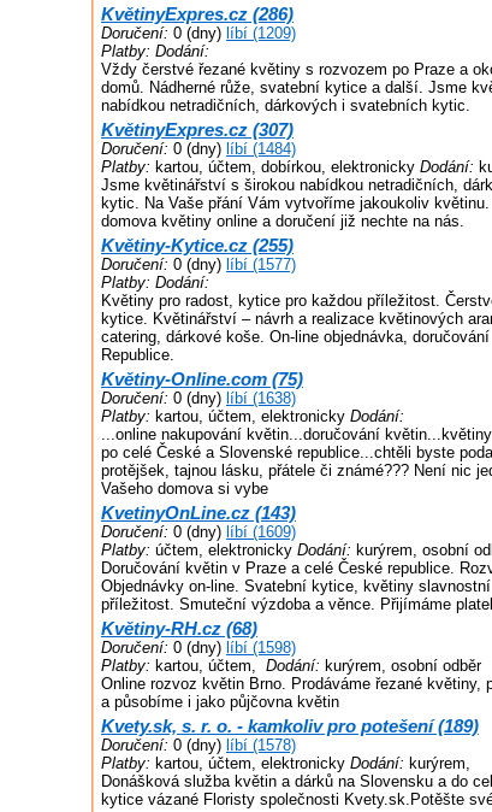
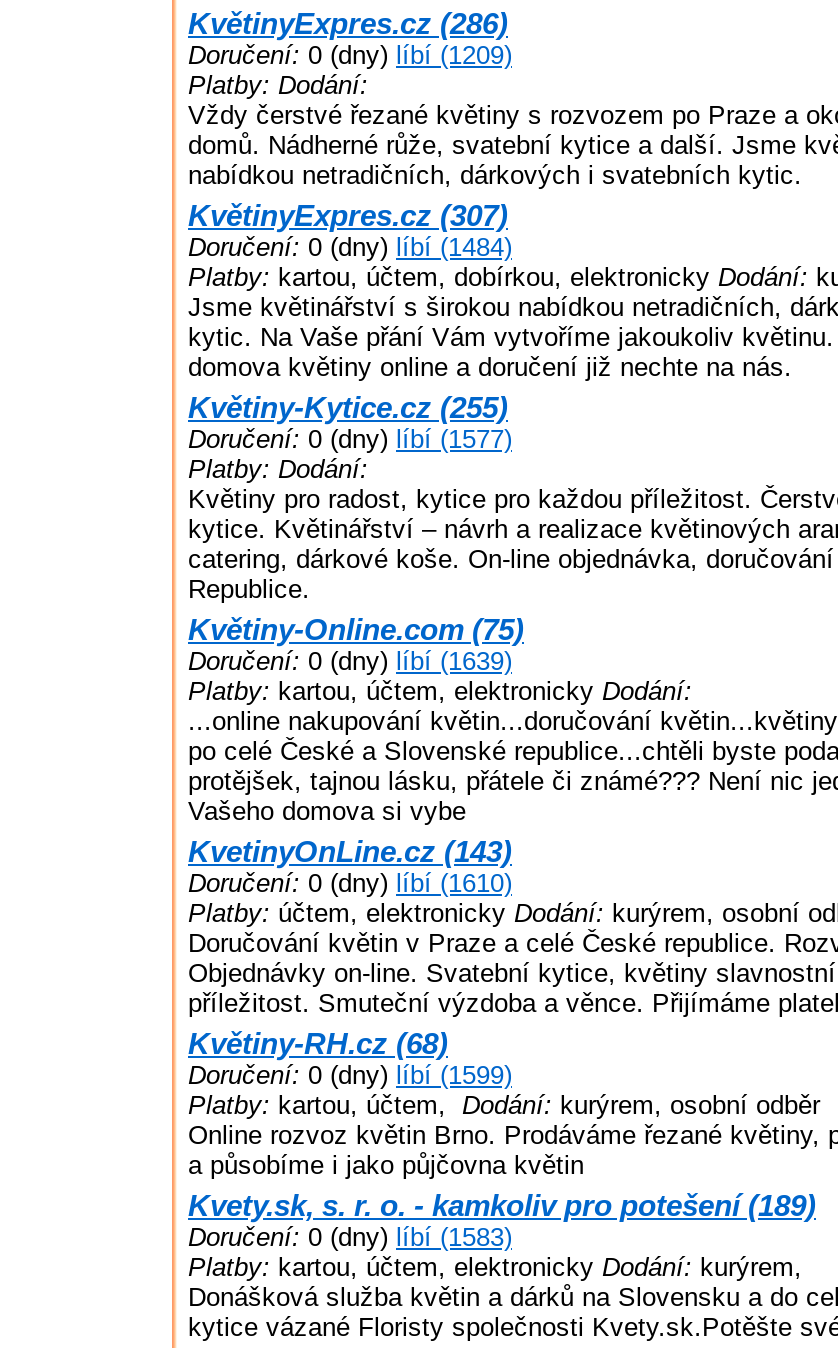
[101,389,296,407] Doručení: 0 (dny) líbí (1638) -> [188,646,512,676] Doručení: 0 (dny) líbí (1639)
[101,523,296,541] Doručení: 0 (dny) líbí (1609) -> [188,868,512,898] Doručení: 0 (dny) líbí (1610)
[101,639,296,657] Doručení: 0 (dny) líbí (1598) -> [188,1060,512,1090] Doručení: 0 (dny) líbí (1599)
[101,736,296,754] Doručení: 0 (dny) líbí (1578) -> [188,1222,512,1252] Doručení: 0 (dny) líbí (1583)

